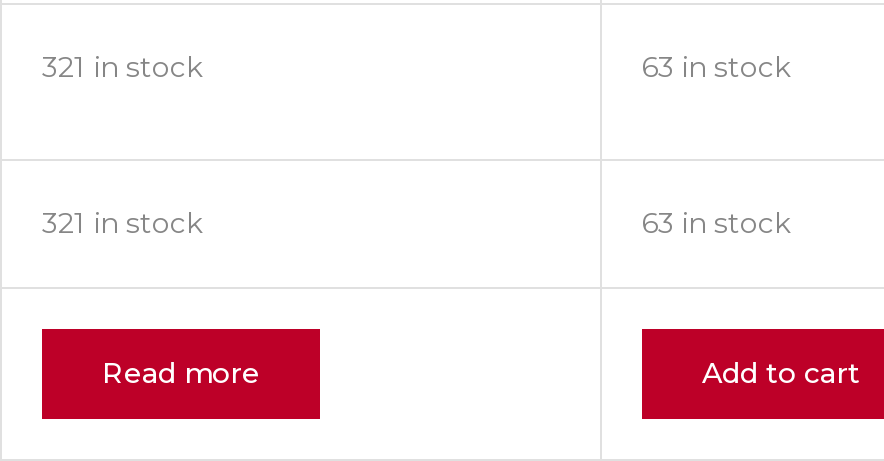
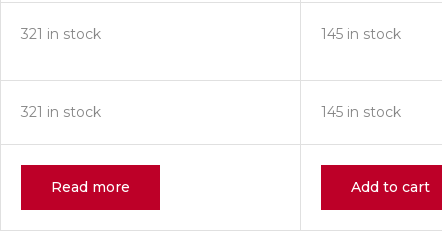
[642,49,790,85] 63 in stock -> [321,25,401,43] 145 in stock
[642,205,790,241] 63 in stock -> [321,103,401,121] 145 in stock

